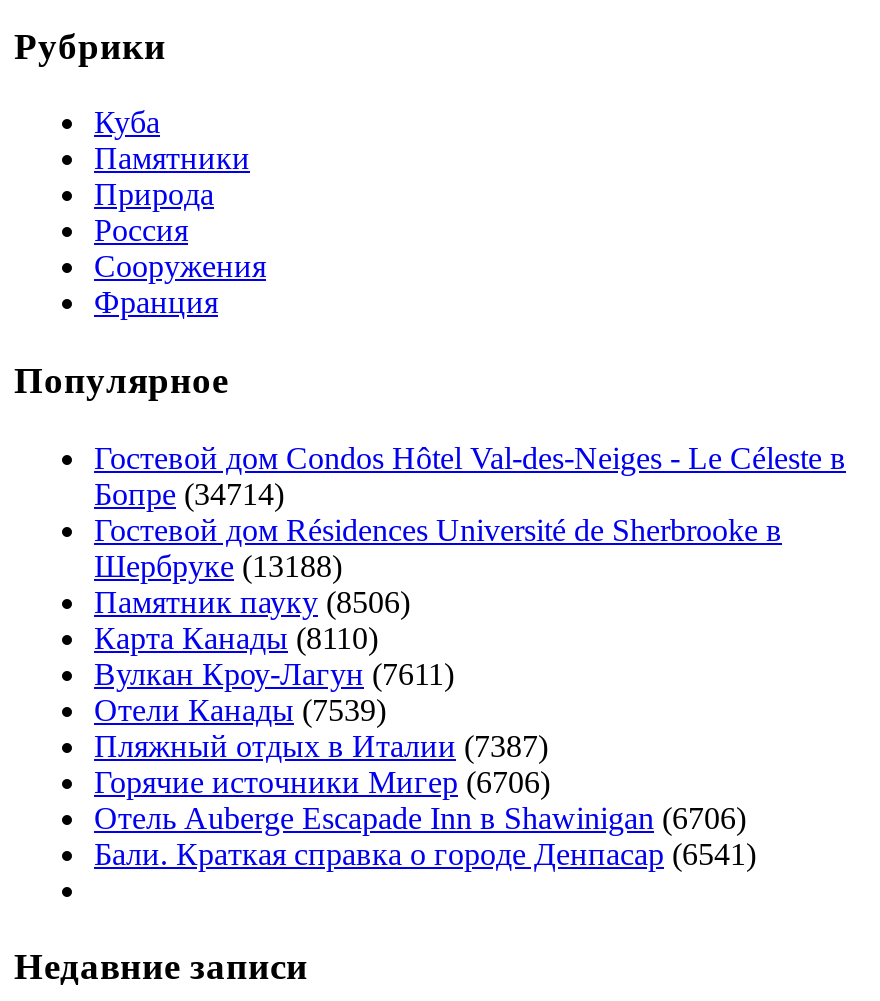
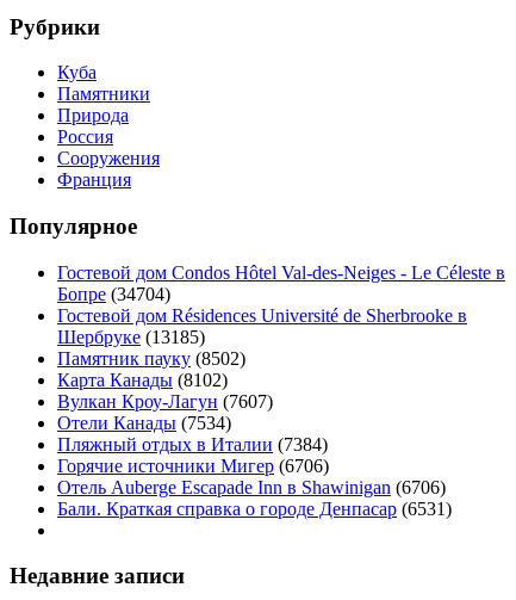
[94,476,284,510] Бопре (34714) -> [57,284,170,304] Бопре (34704)
[94,548,342,582] Шербруке (13188) -> [57,326,205,347] Шербруке (13185)
[94,584,410,618] Памятник пауку (8506) -> [57,348,245,368] Памятник пауку (8502)
[94,620,378,654] Карта Канады (8110) -> [57,369,228,390] Карта Канады (8102)
[94,656,454,690] Вулкан Кроу-Лагун (7611) -> [57,391,273,411] Вулкан Кроу-Лагун (7607)
[94,692,386,726] Отели Канады (7539) -> [57,412,231,433] Отели Канады (7534)
[94,728,548,762] Пляжный отдых в Италии (7387) -> [57,434,328,454] Пляжный отдых в Италии (7384)
[94,836,756,870] Бали. Краткая справка о городе Денпасар (6541) -> [57,498,452,519] Бали. Краткая справка о городе Денпасар (6531)

